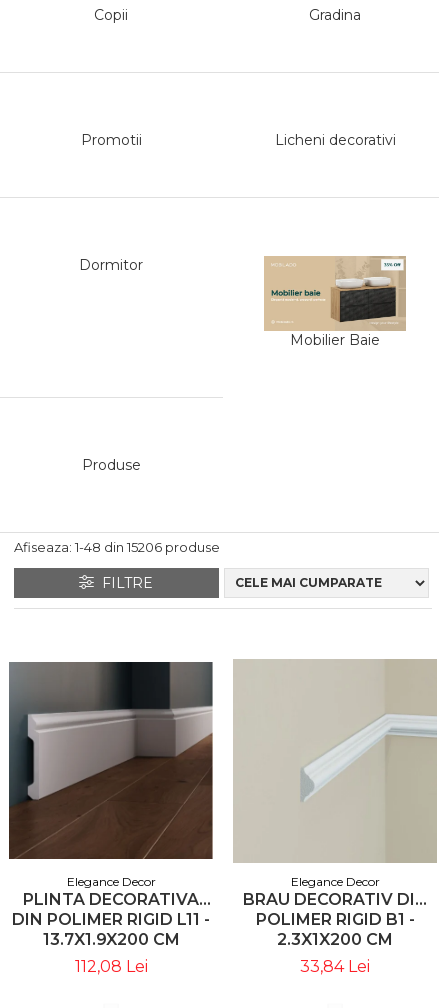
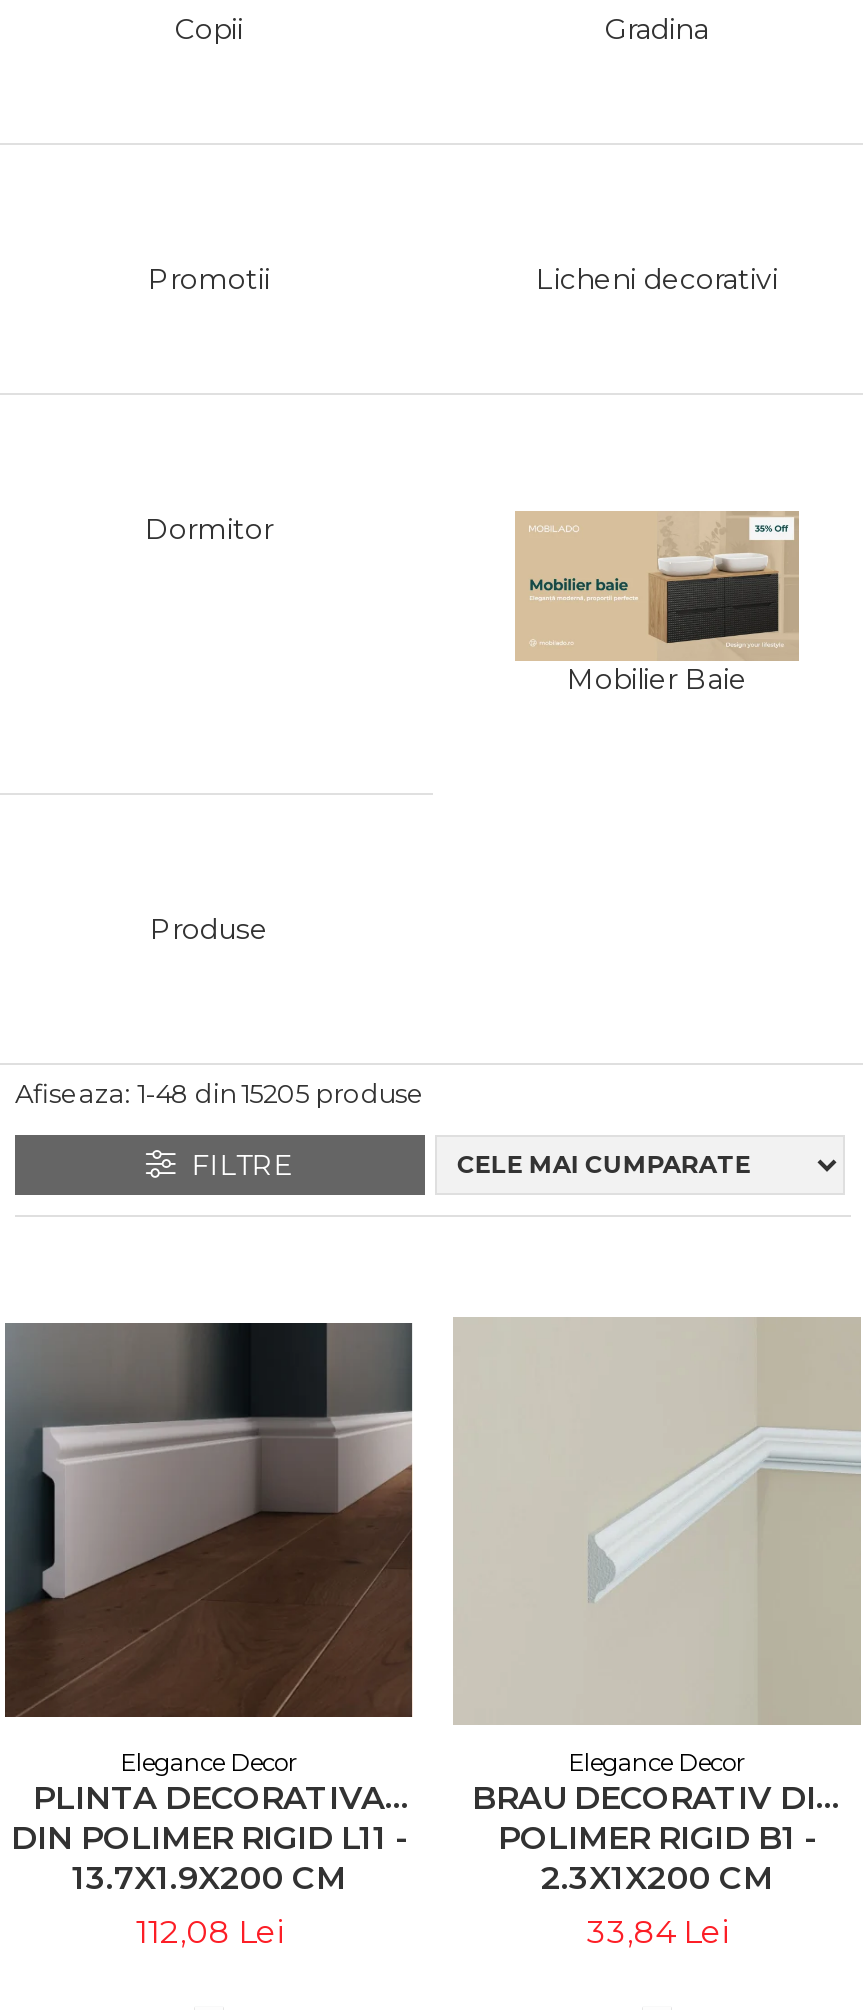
[14,539,220,555] Afiseaza: 1-48 din 15206 produse -> [15,1076,425,1108] Afiseaza: 1-48 din 15205 produse

